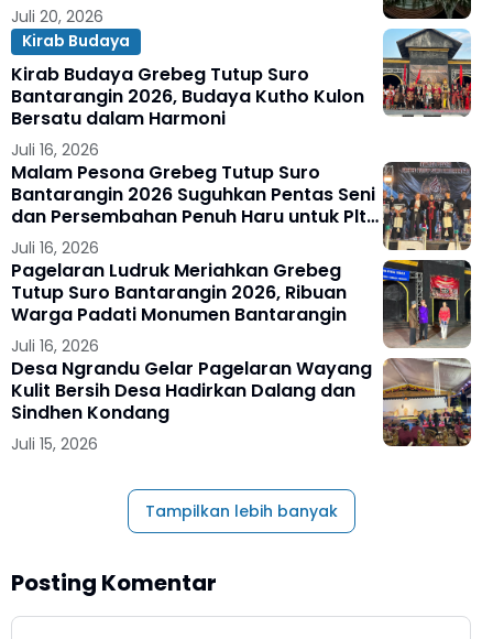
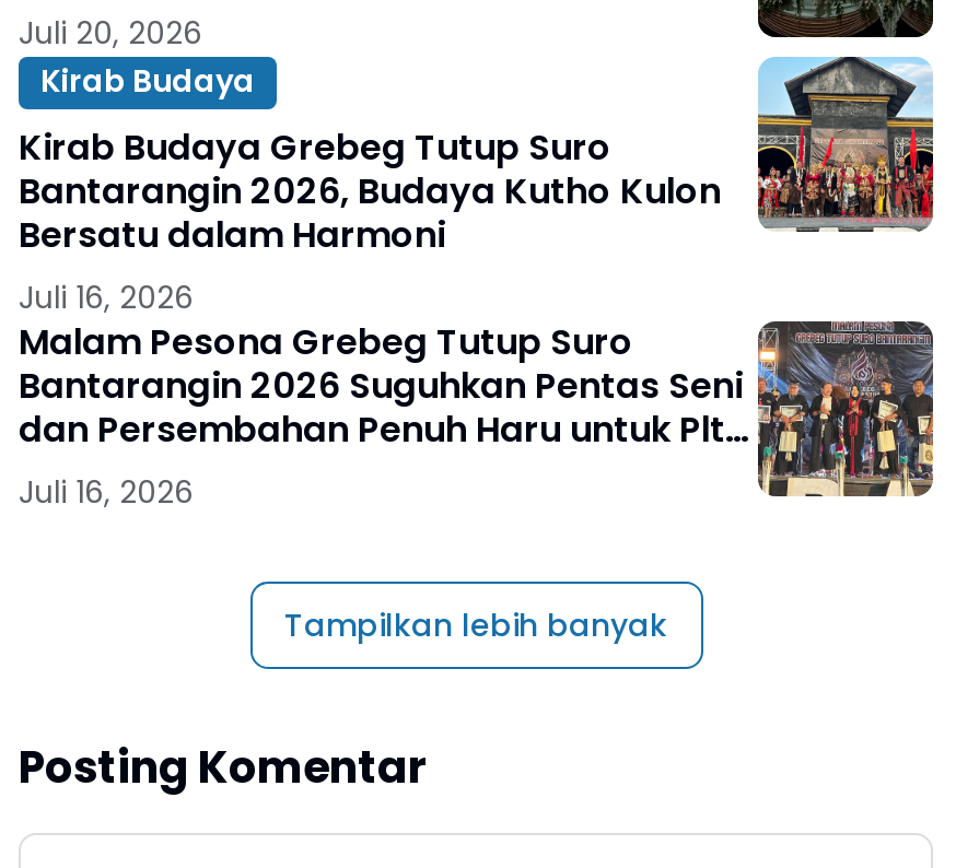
[11,258,472,455] [image] | Pagelaran Ludruk Meriahkan Grebeg | Tutup Suro Bantarangin 2026, Ribuan | Warga Padati Monumen Bantarangin | Juli 16, 2026 | Desa Ngrandu Gelar Pagelaran Wayang | Kulit Bersih Desa Hadirkan Dalang dan | Sindhen Kondang | Juli 15, 2026 -> none
[383,358,472,447] [image] -> none

